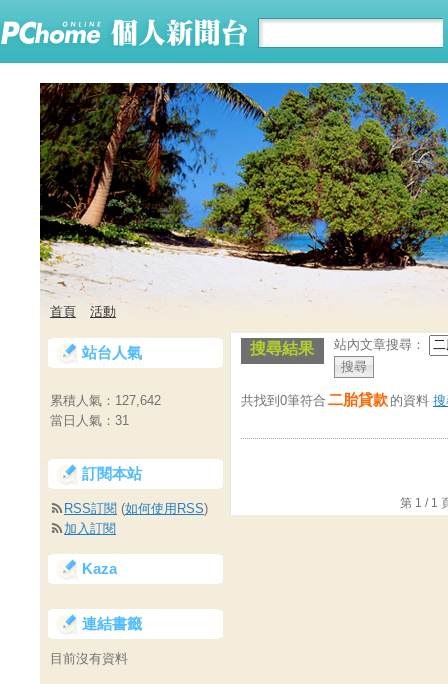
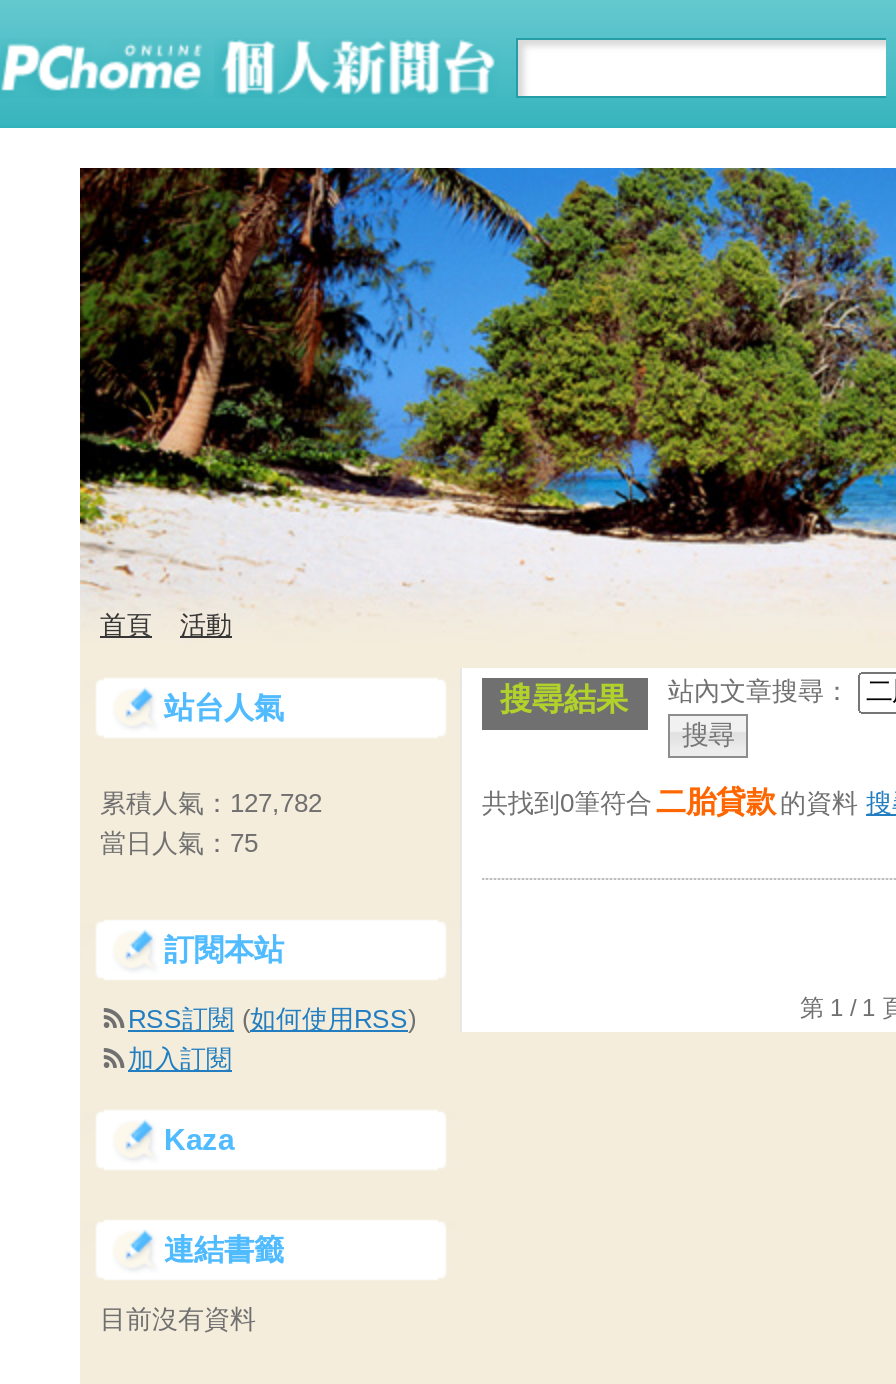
[50,393,161,408] 累積人氣：127,642 -> [100,788,322,818] 累積人氣：127,782
[50,413,129,428] 當日人氣：31 -> [100,828,258,858] 當日人氣：75

